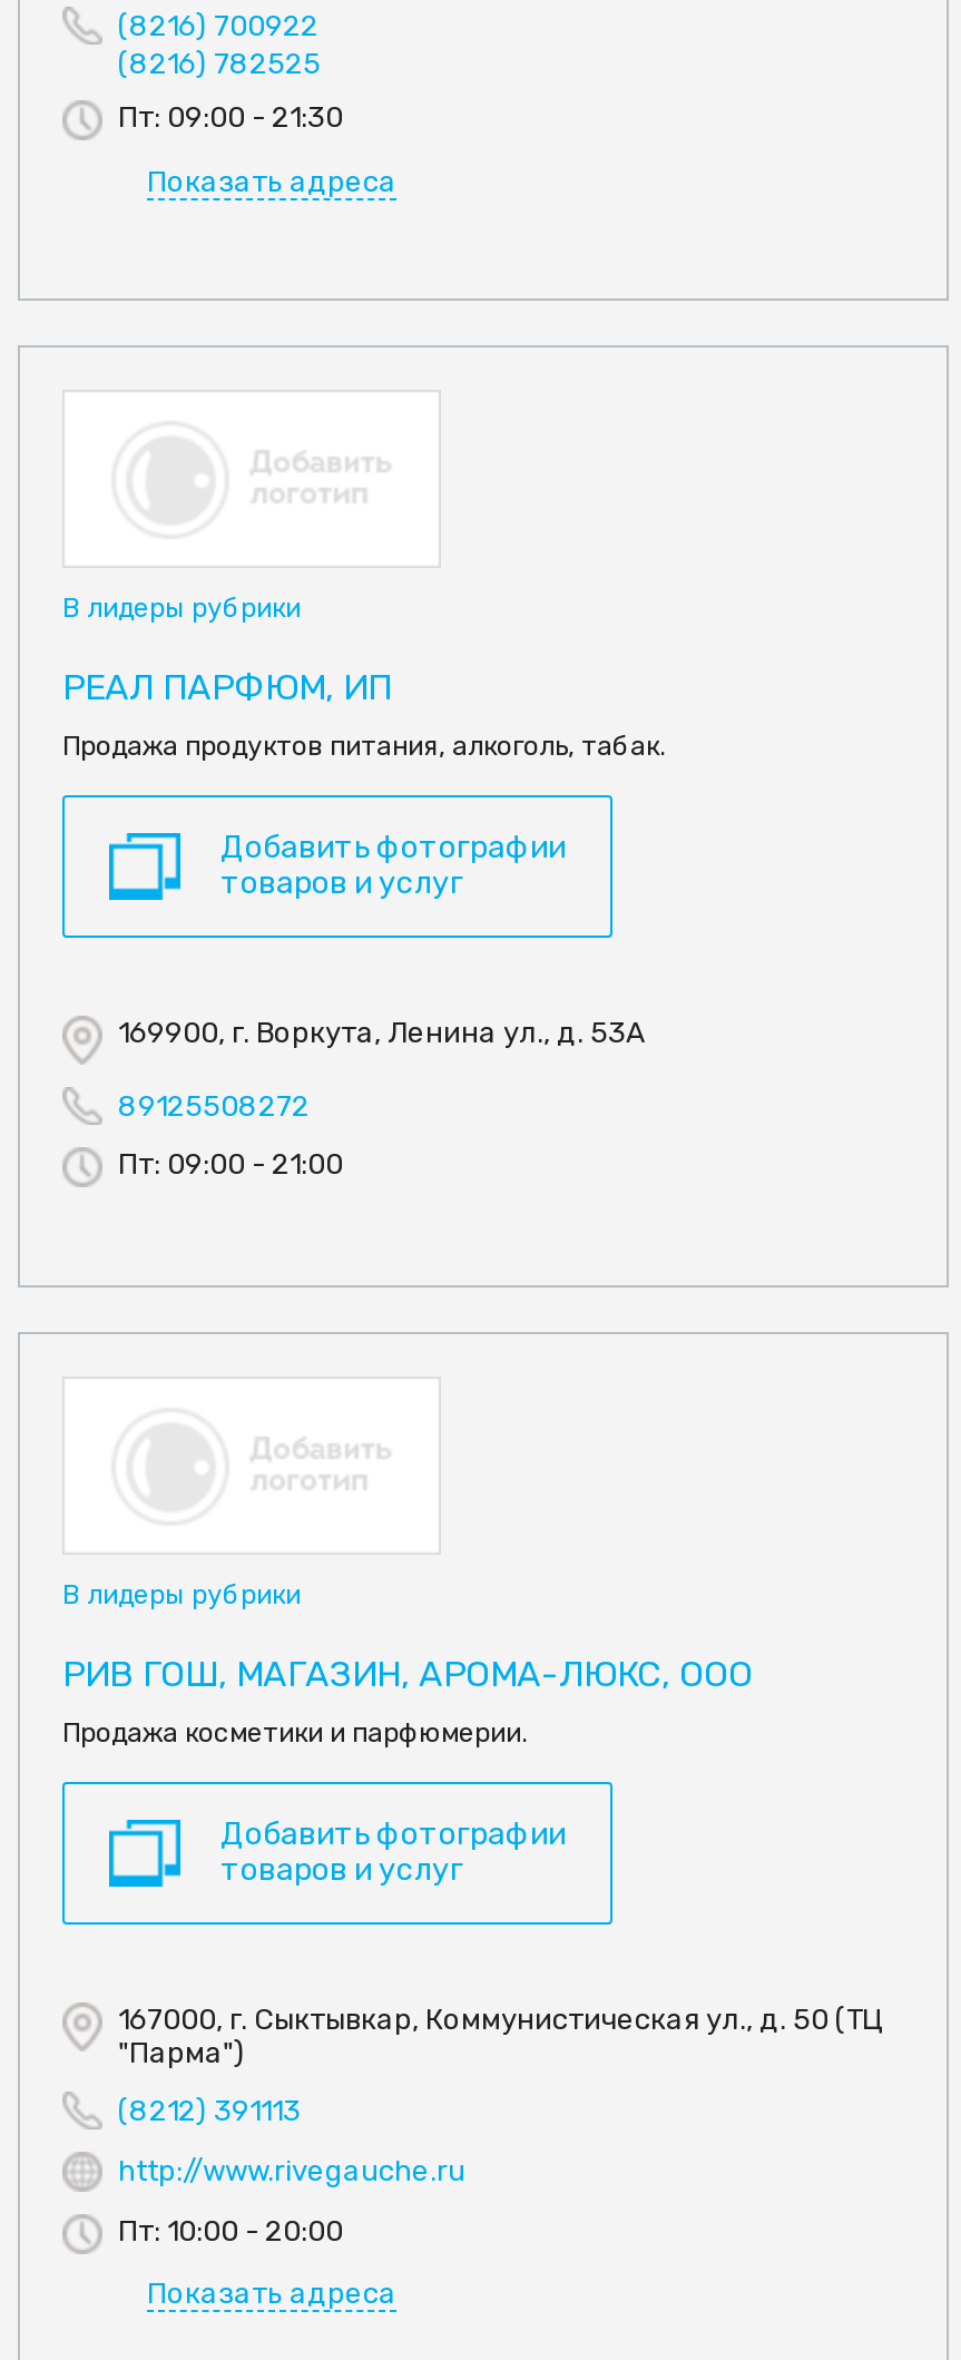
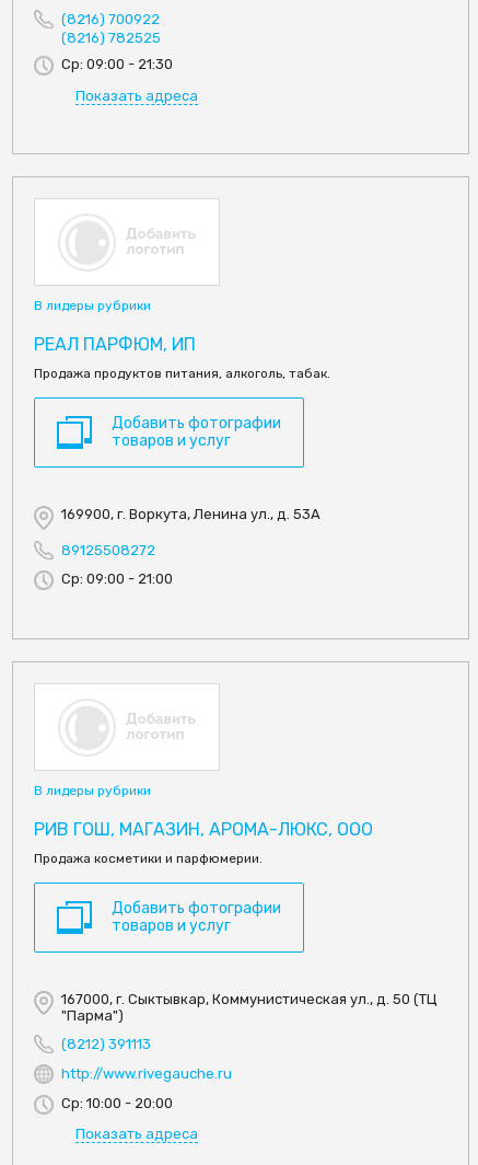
[118,101,343,135] Пт: 09:00 - 21:30 -> [61,56,173,73] Ср: 09:00 - 21:30
[118,1147,343,1180] Пт: 09:00 - 21:00 -> [61,570,173,587] Ср: 09:00 - 21:00
[118,2214,343,2247] Пт: 10:00 - 20:00 -> [61,1095,173,1111] Ср: 10:00 - 20:00

